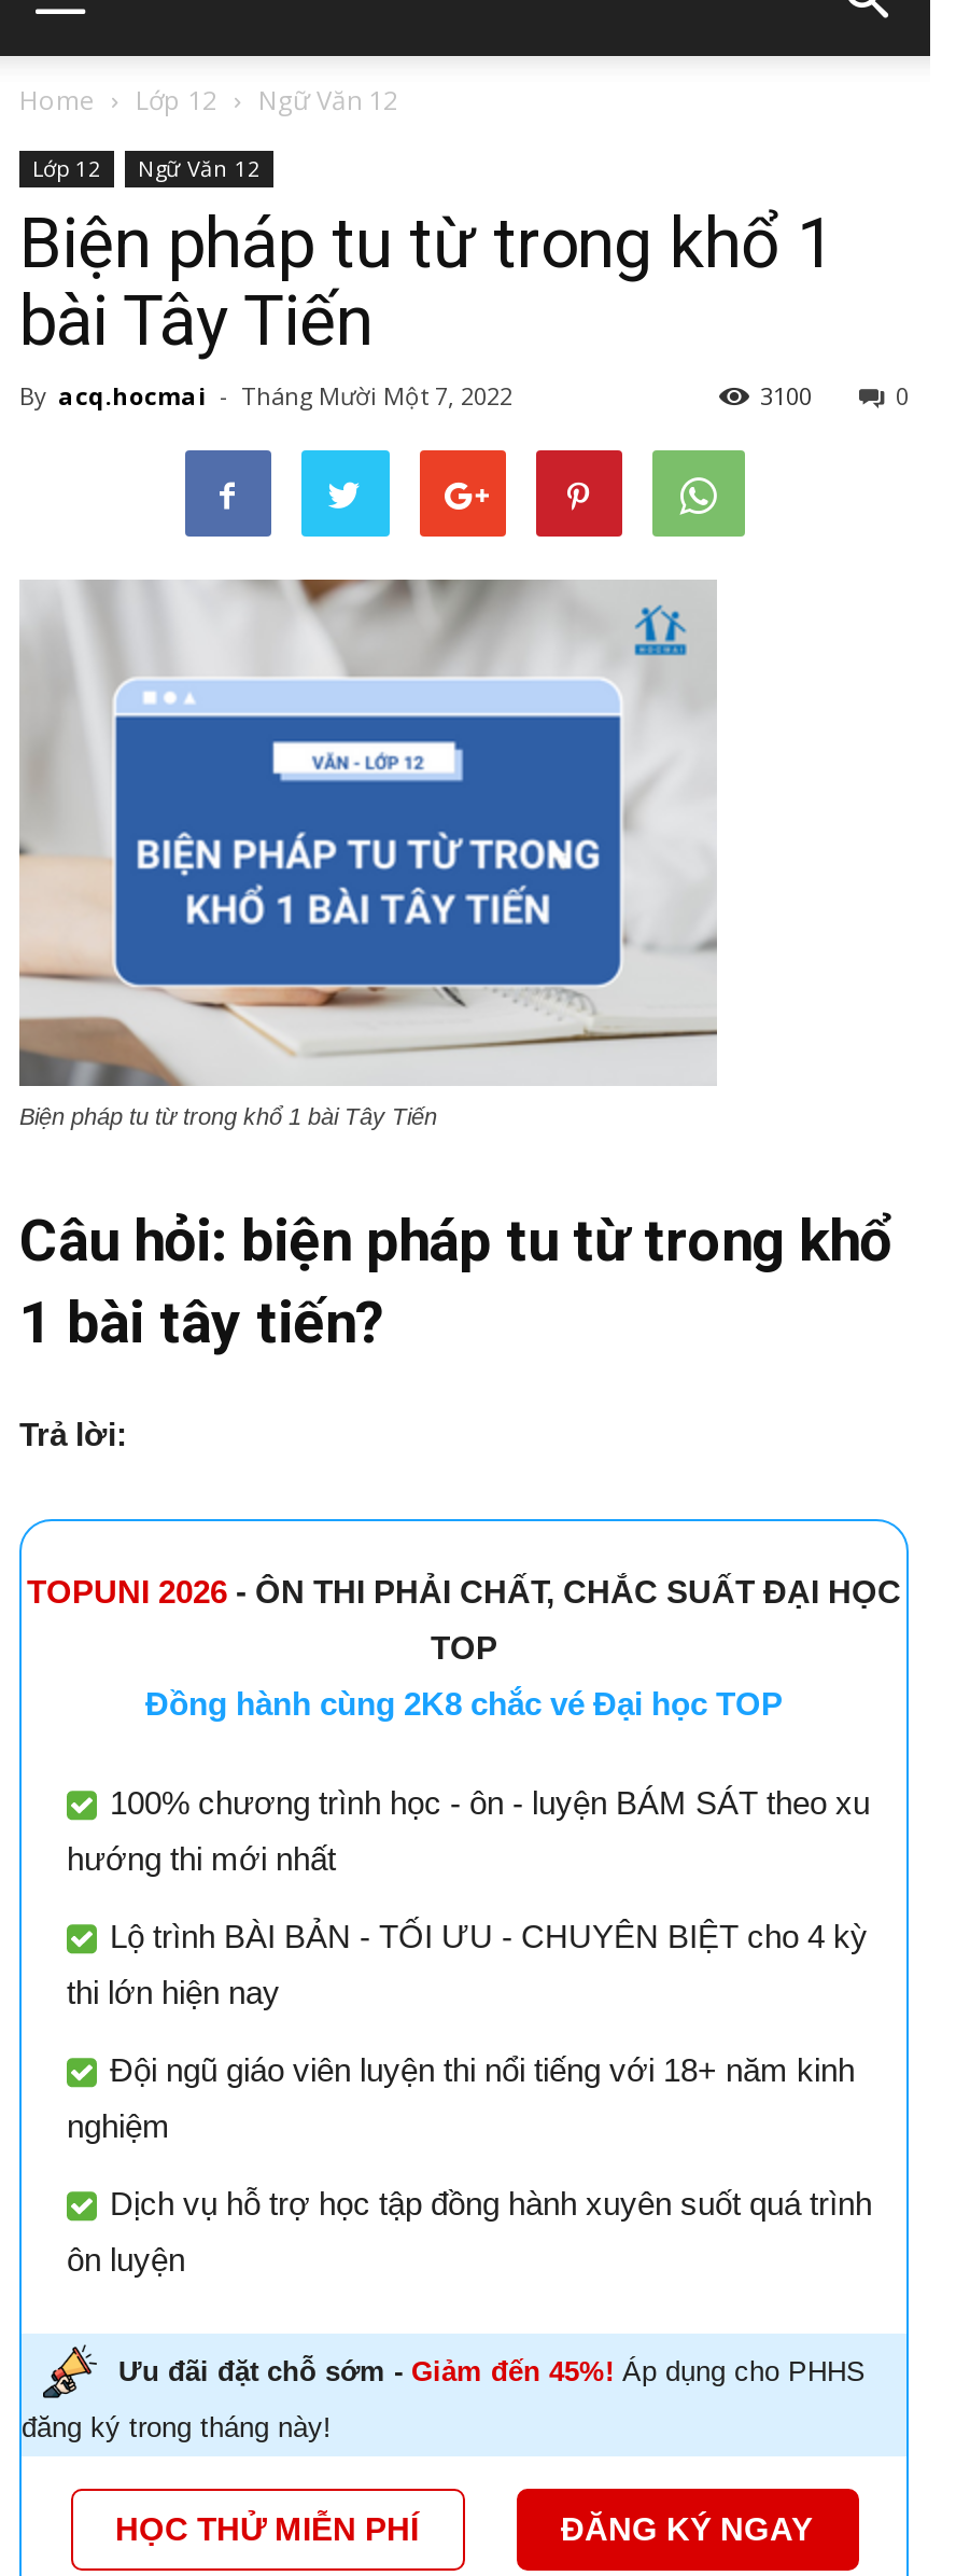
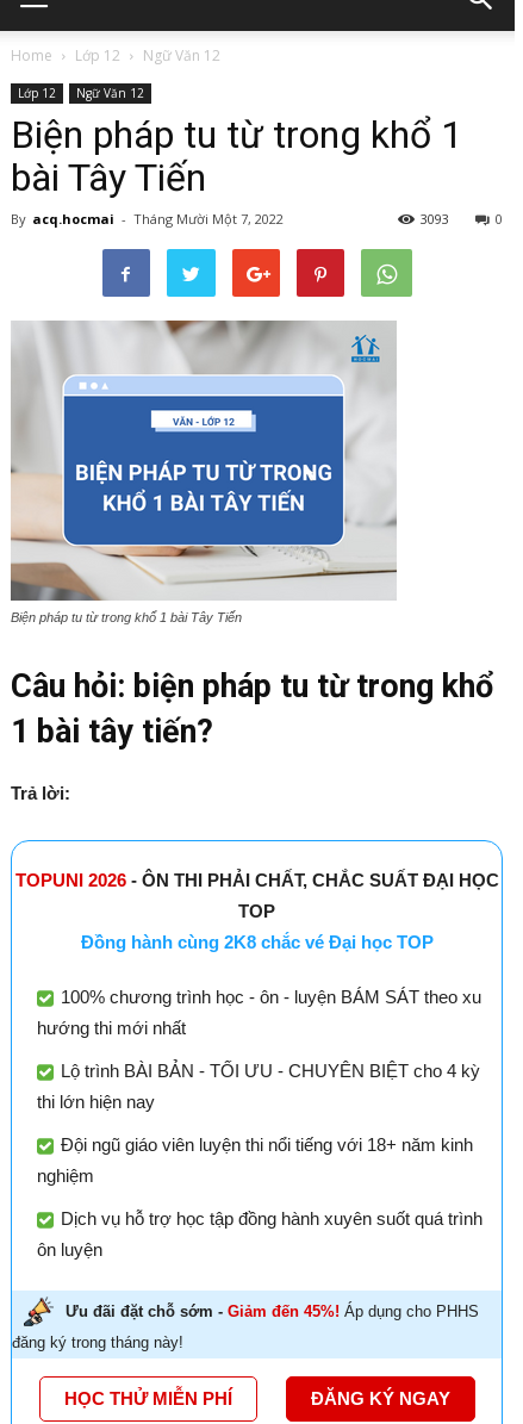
[760,379,812,412] 3100 -> [421,210,449,228] 3093

